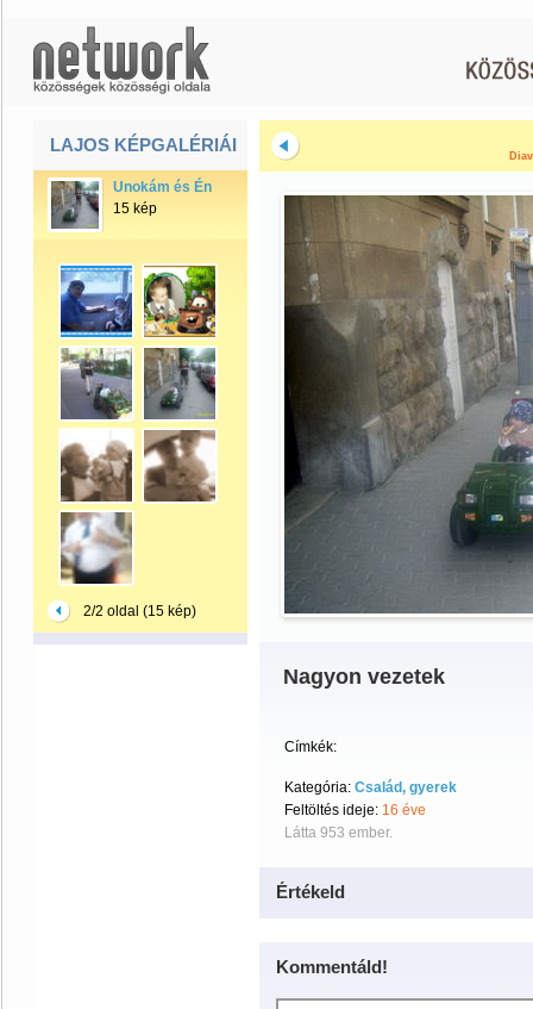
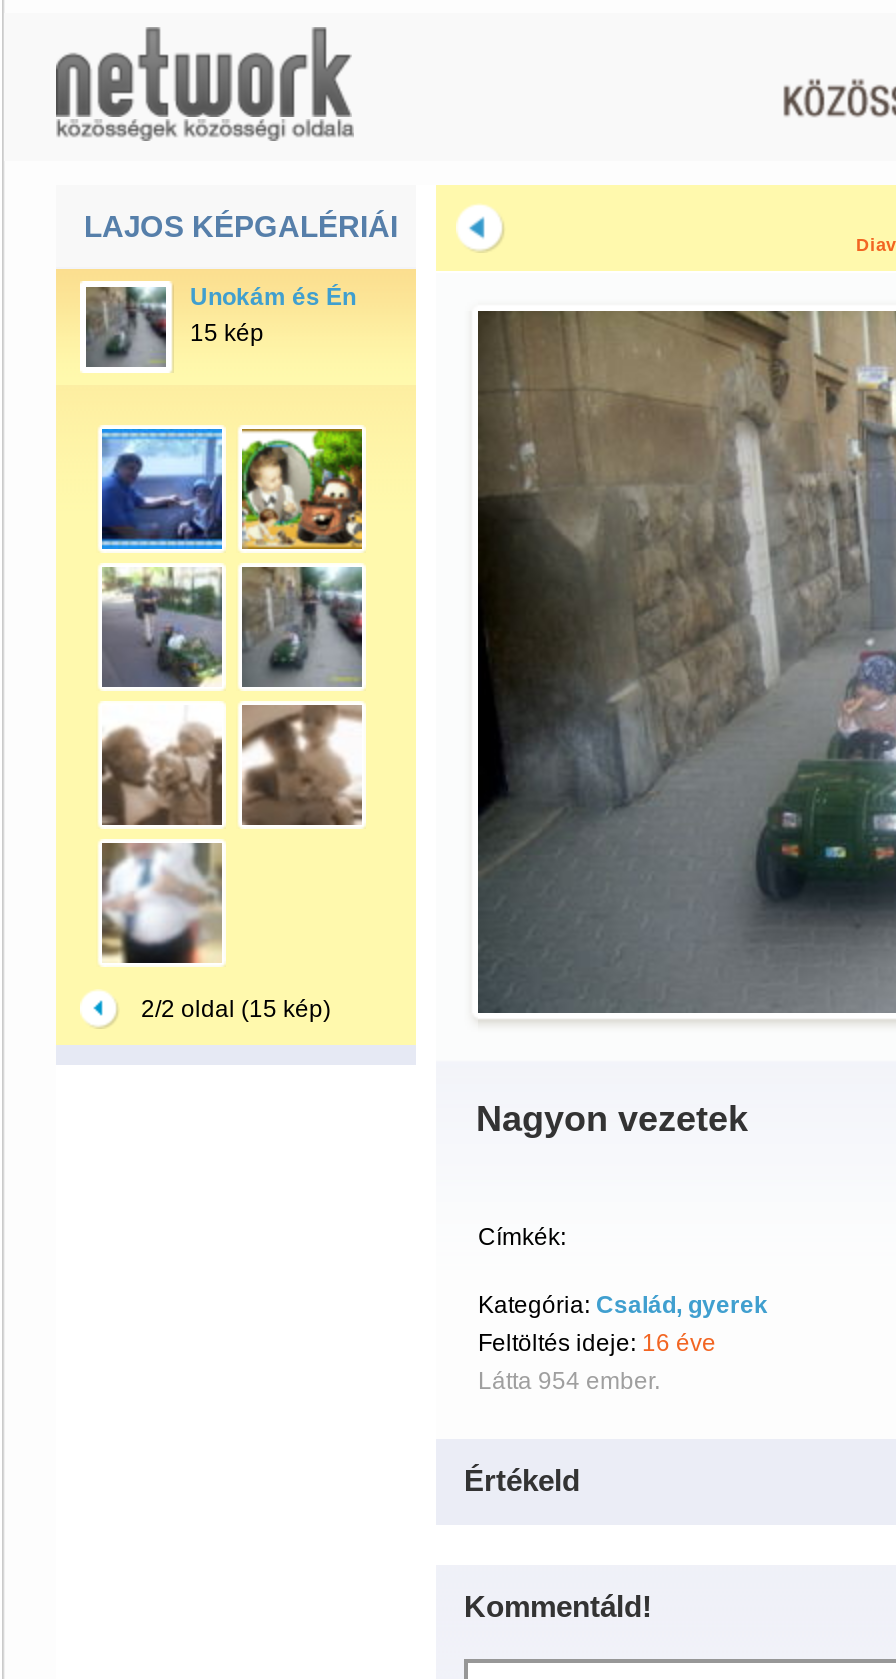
[284,824,393,841] Látta 953 ember. -> [478,1367,660,1395] Látta 954 ember.

